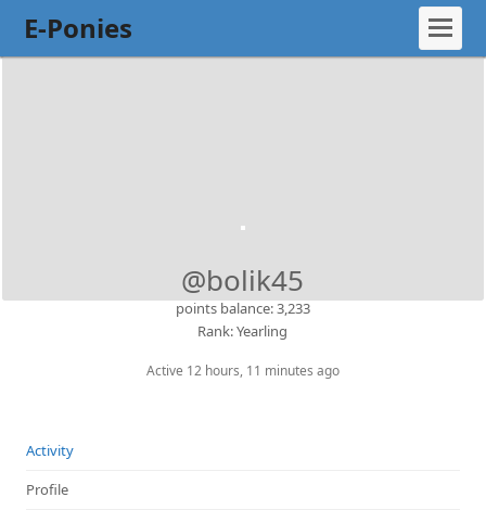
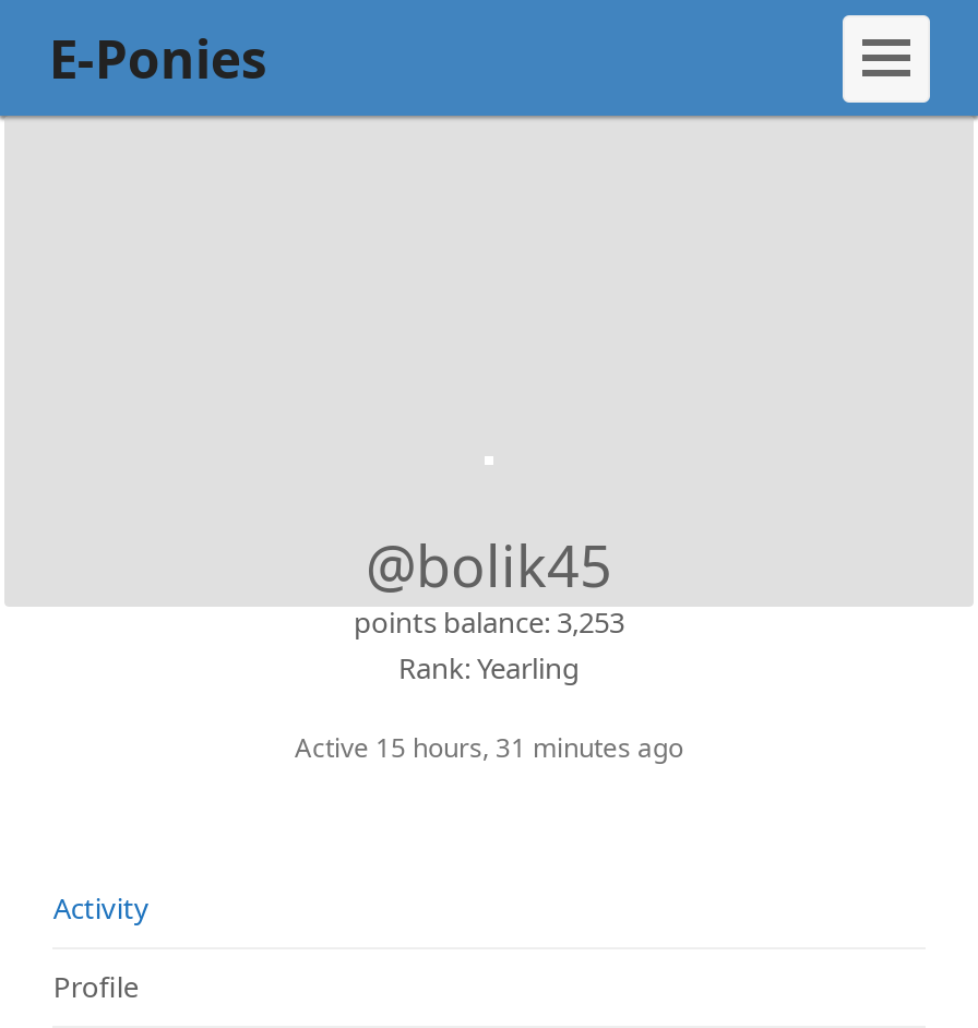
[176,298,310,318] points balance: 3,233 -> [354,602,624,642] points balance: 3,253
[146,361,340,380] Active 12 hours, 11 minutes ago -> [295,729,683,766] Active 15 hours, 31 minutes ago

